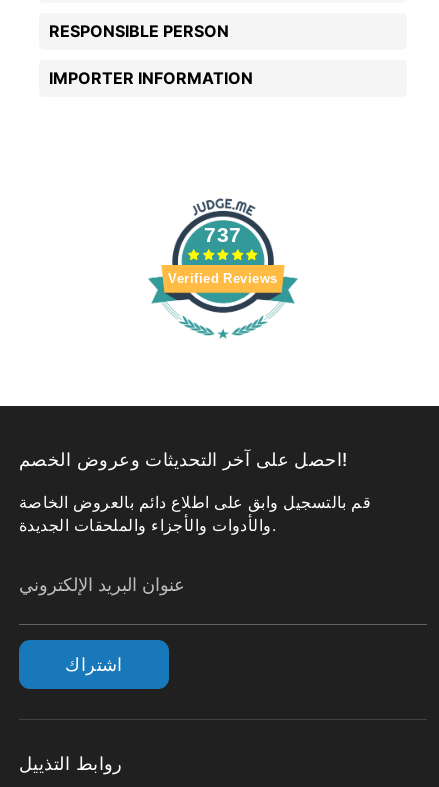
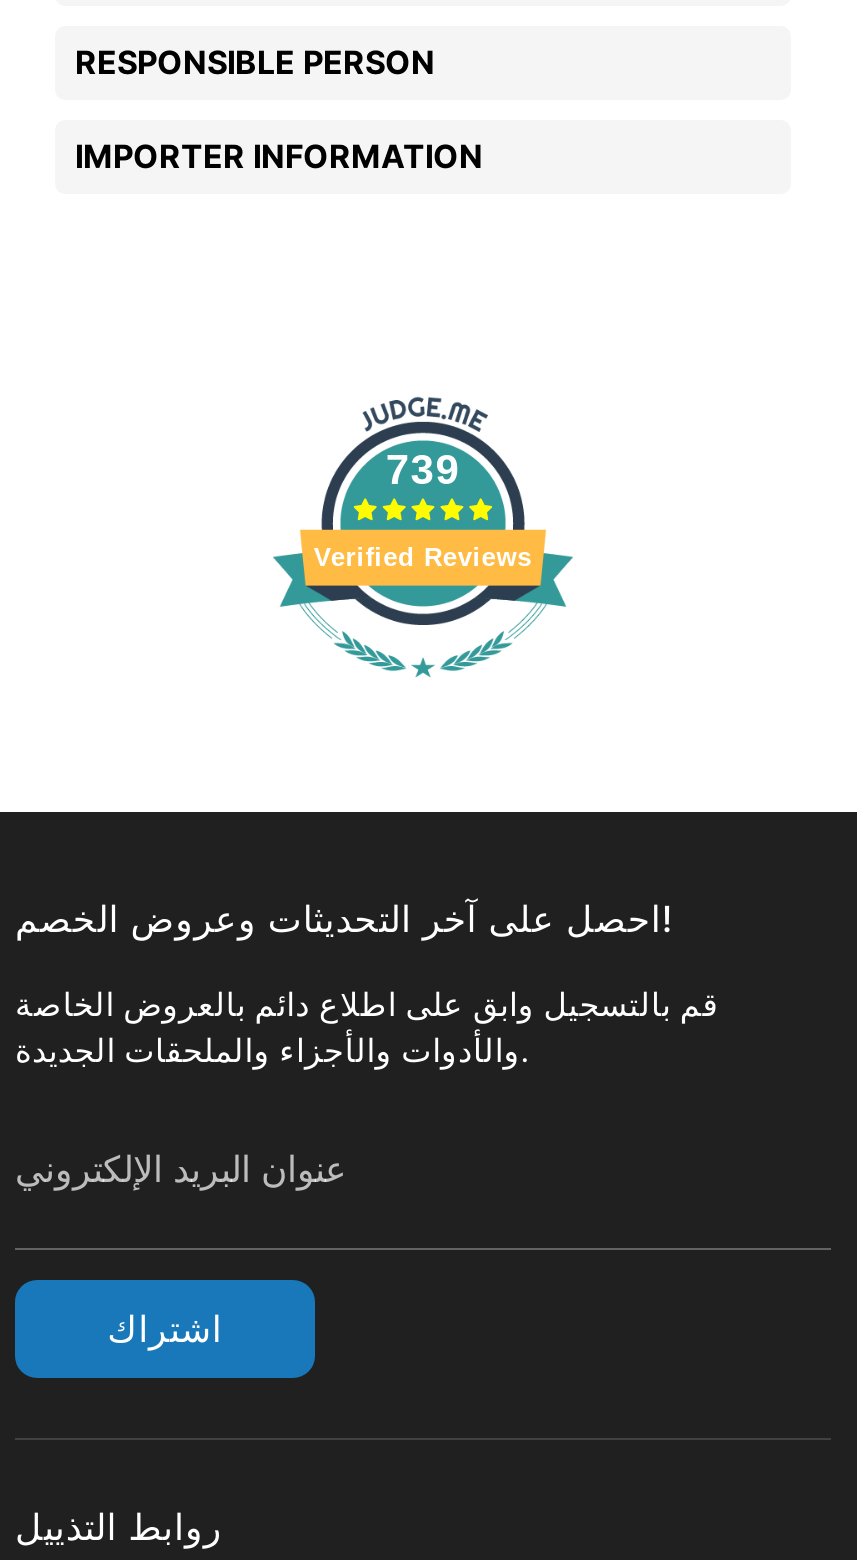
[204,223,242,246] 737 -> [386,446,460,492] 739

